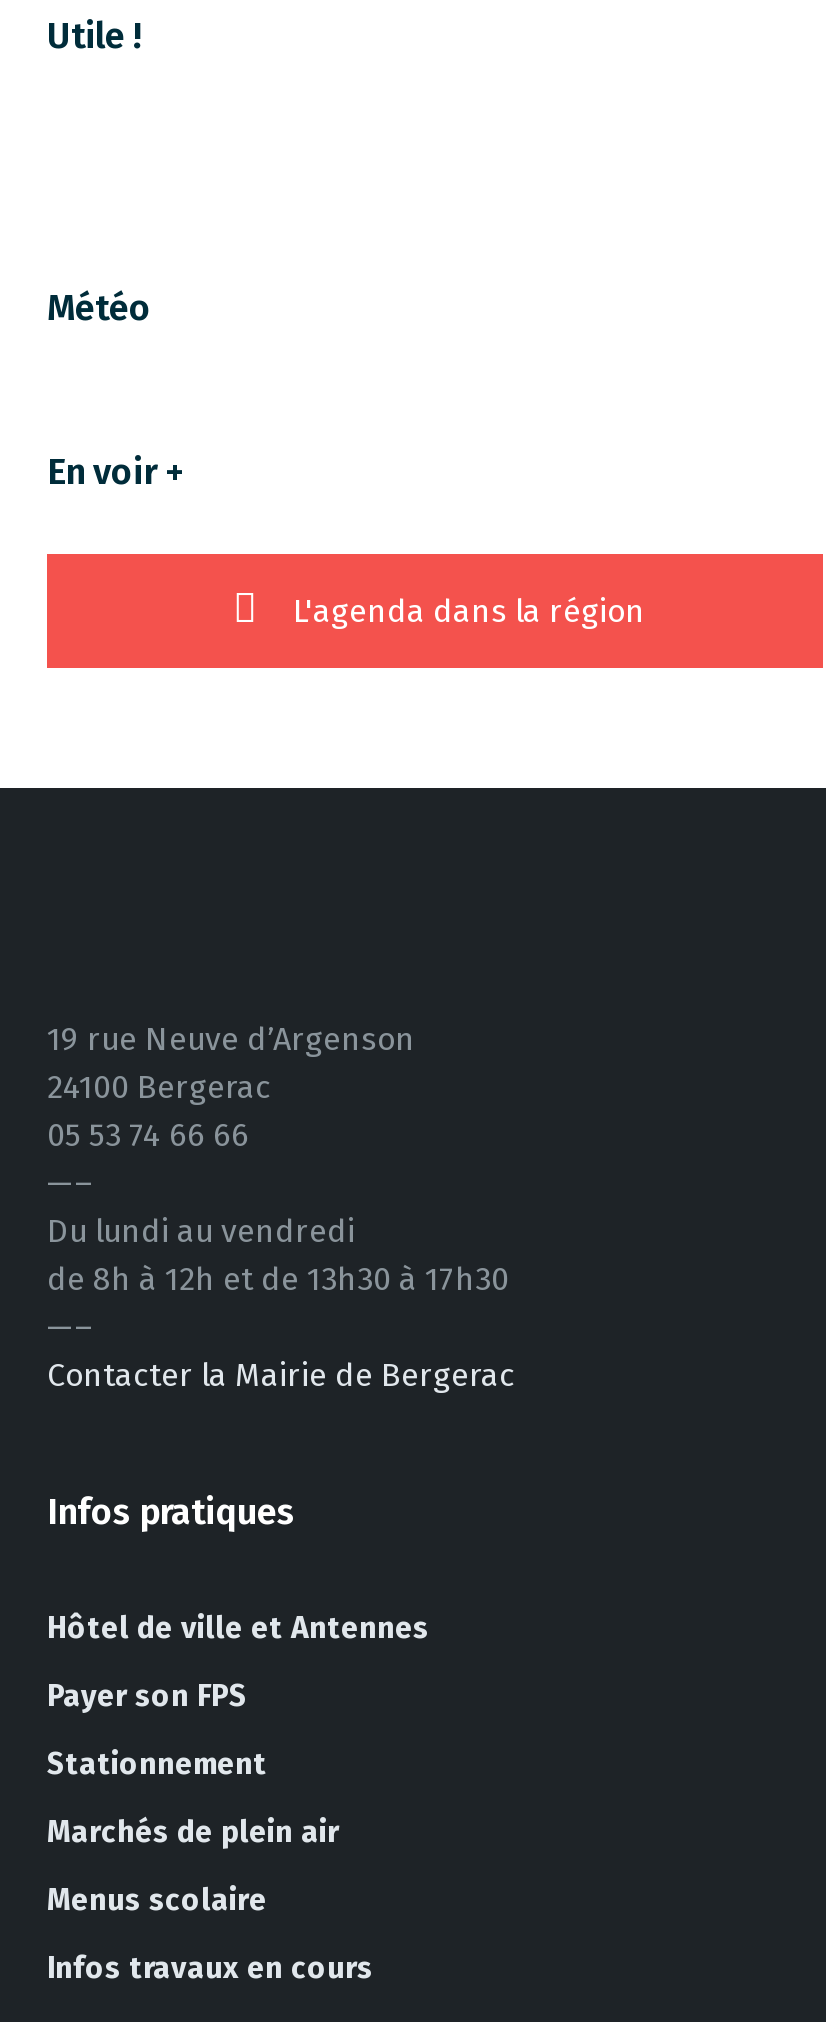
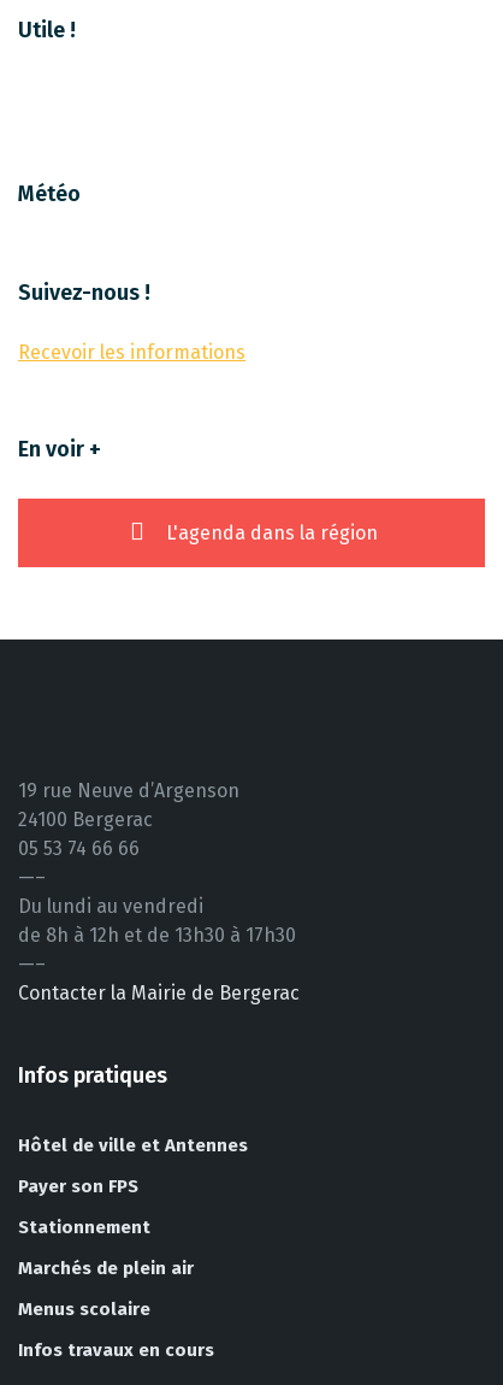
none -> [18,279,245,364] Suivez-nous ! | Recevoir les informations

